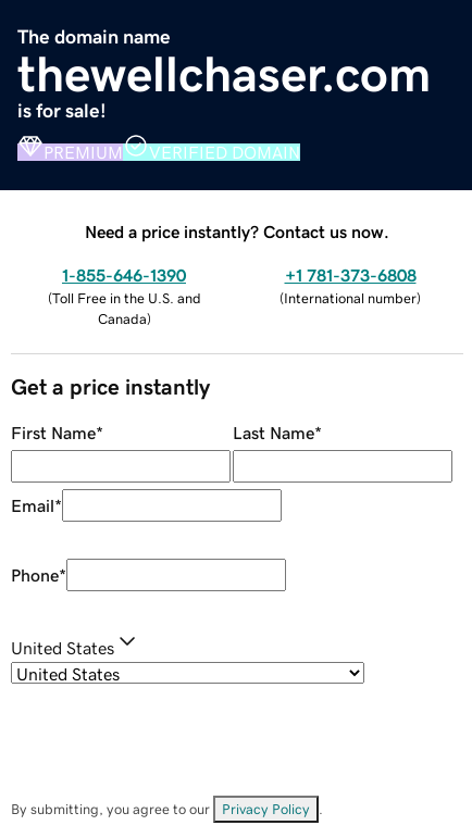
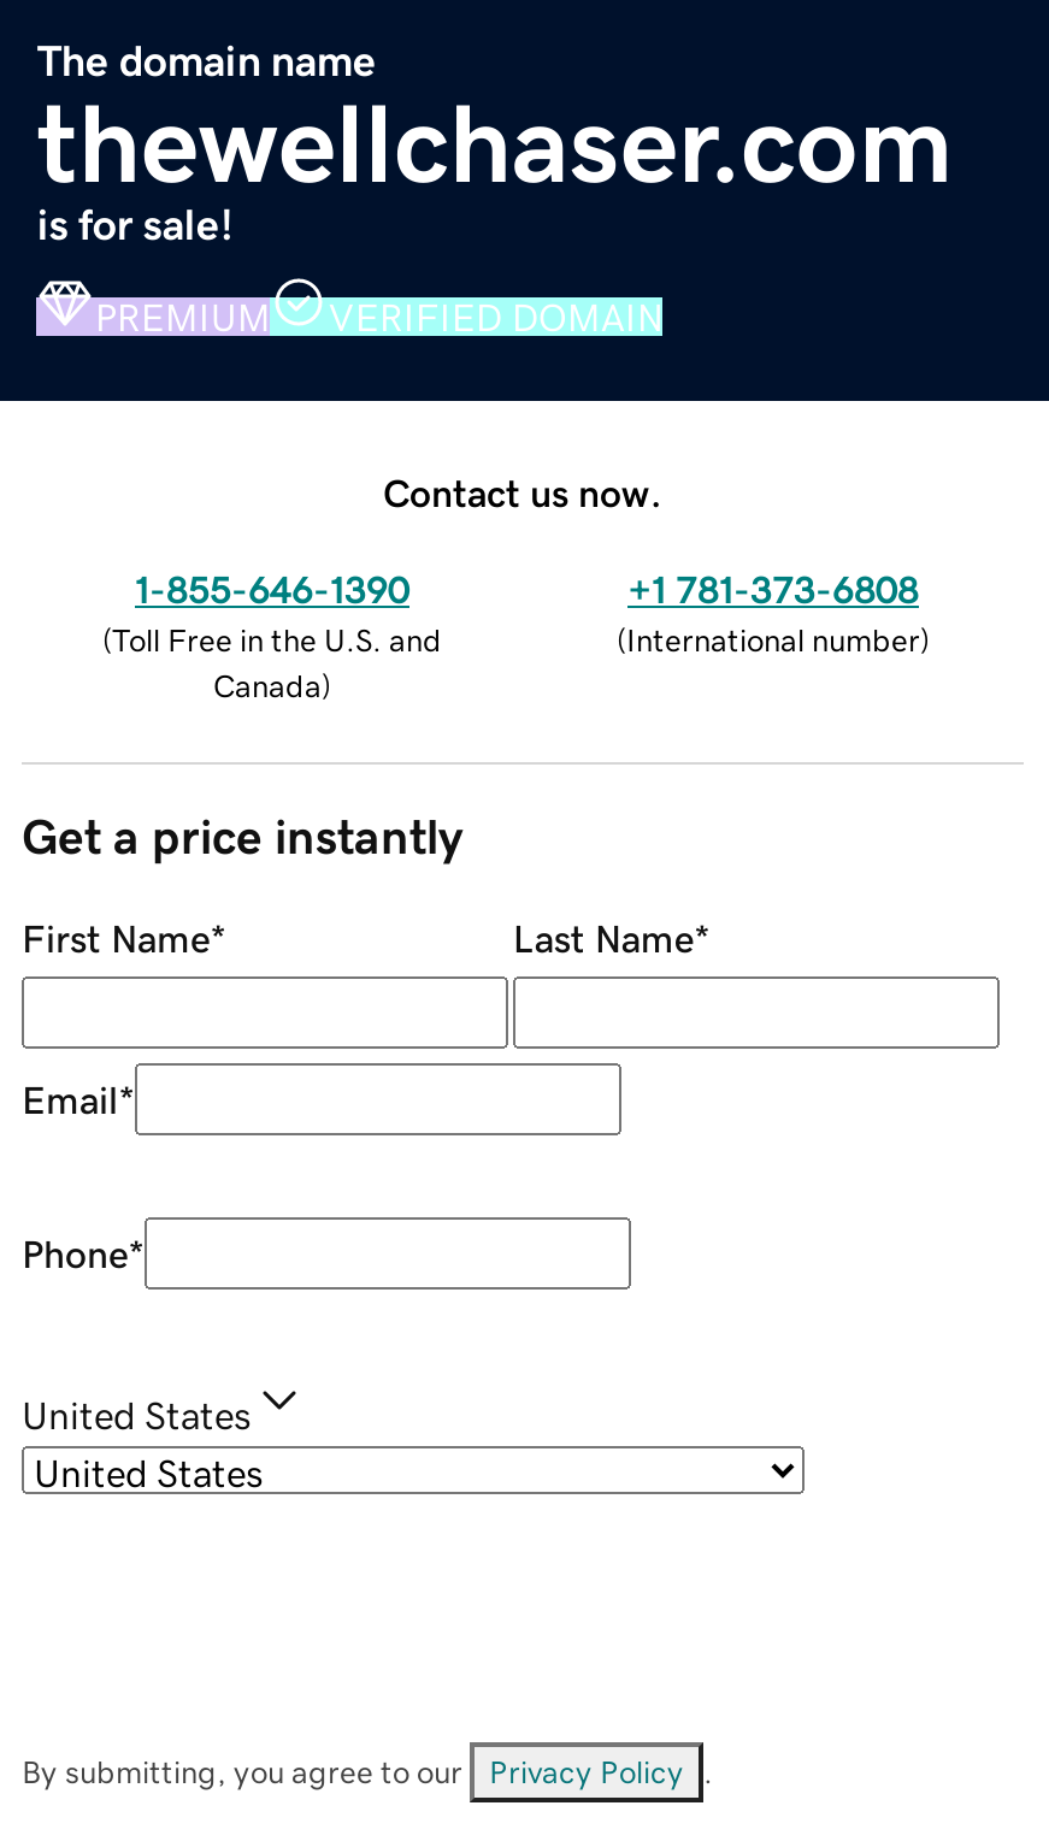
[85,222,389,240] Need a price instantly? Contact us now. -> [383,472,662,511] Contact us now.

